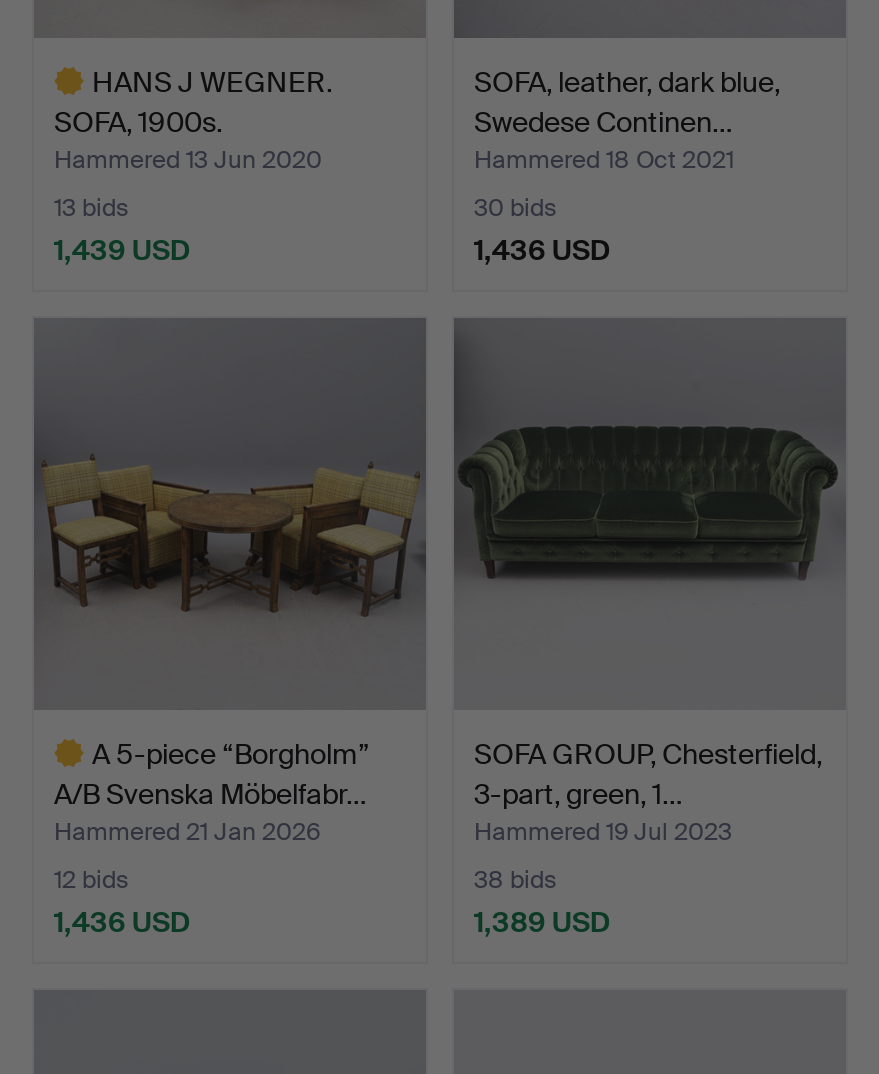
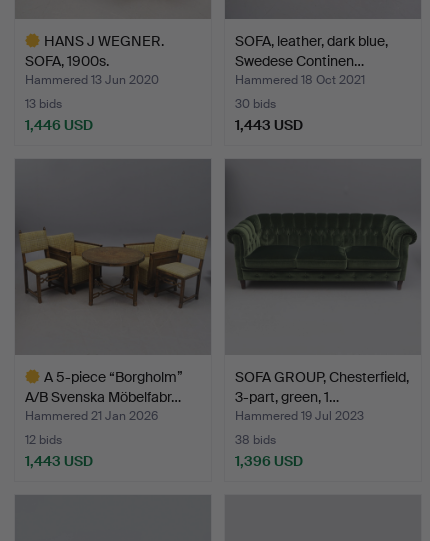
[54,232,190,268] 1,439 USD -> [25,116,93,134] 1,446 USD
[474,232,610,268] 1,436 USD -> [235,116,303,134] 1,443 USD
[54,904,190,940] 1,436 USD -> [25,452,93,470] 1,443 USD
[474,904,610,940] 1,389 USD -> [235,452,303,470] 1,396 USD

